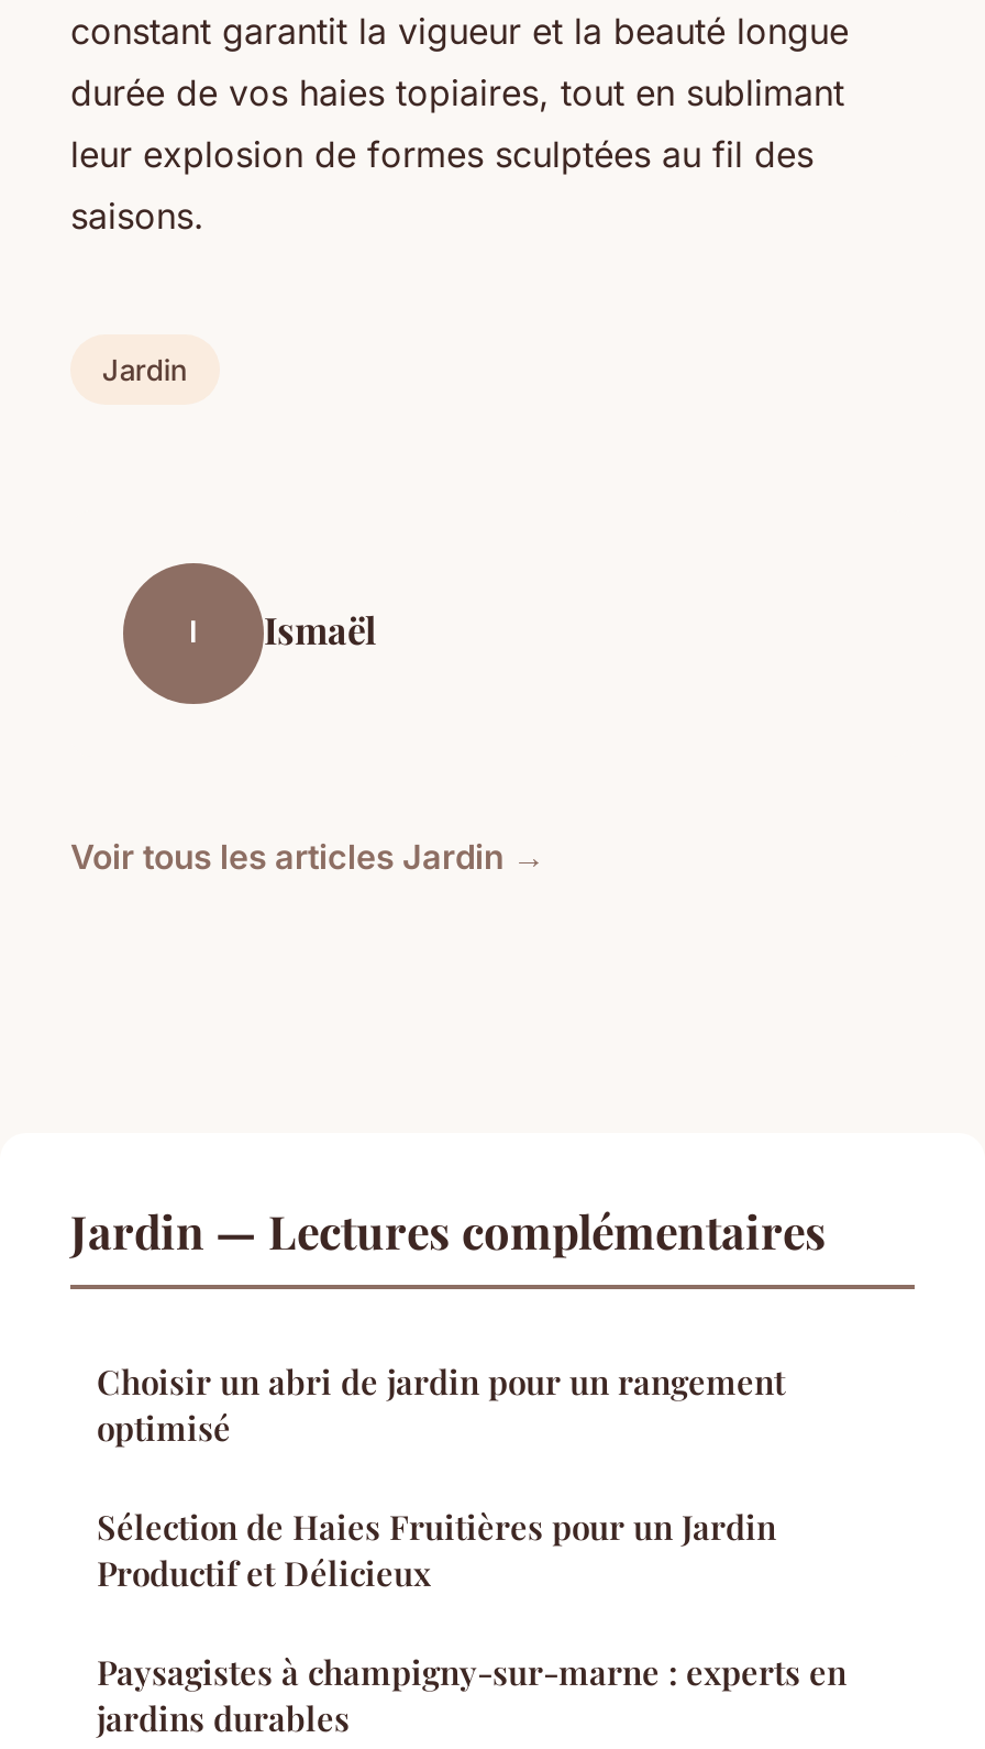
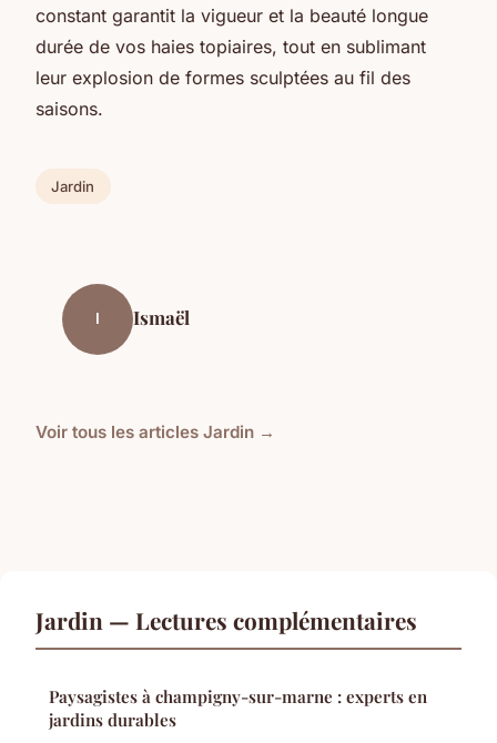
[97,1359,785,1594] Choisir un abri de jardin pour un rangement | optimisé | Sélection de Haies Fruitières pour un Jardin | Productif et Délicieux -> none

